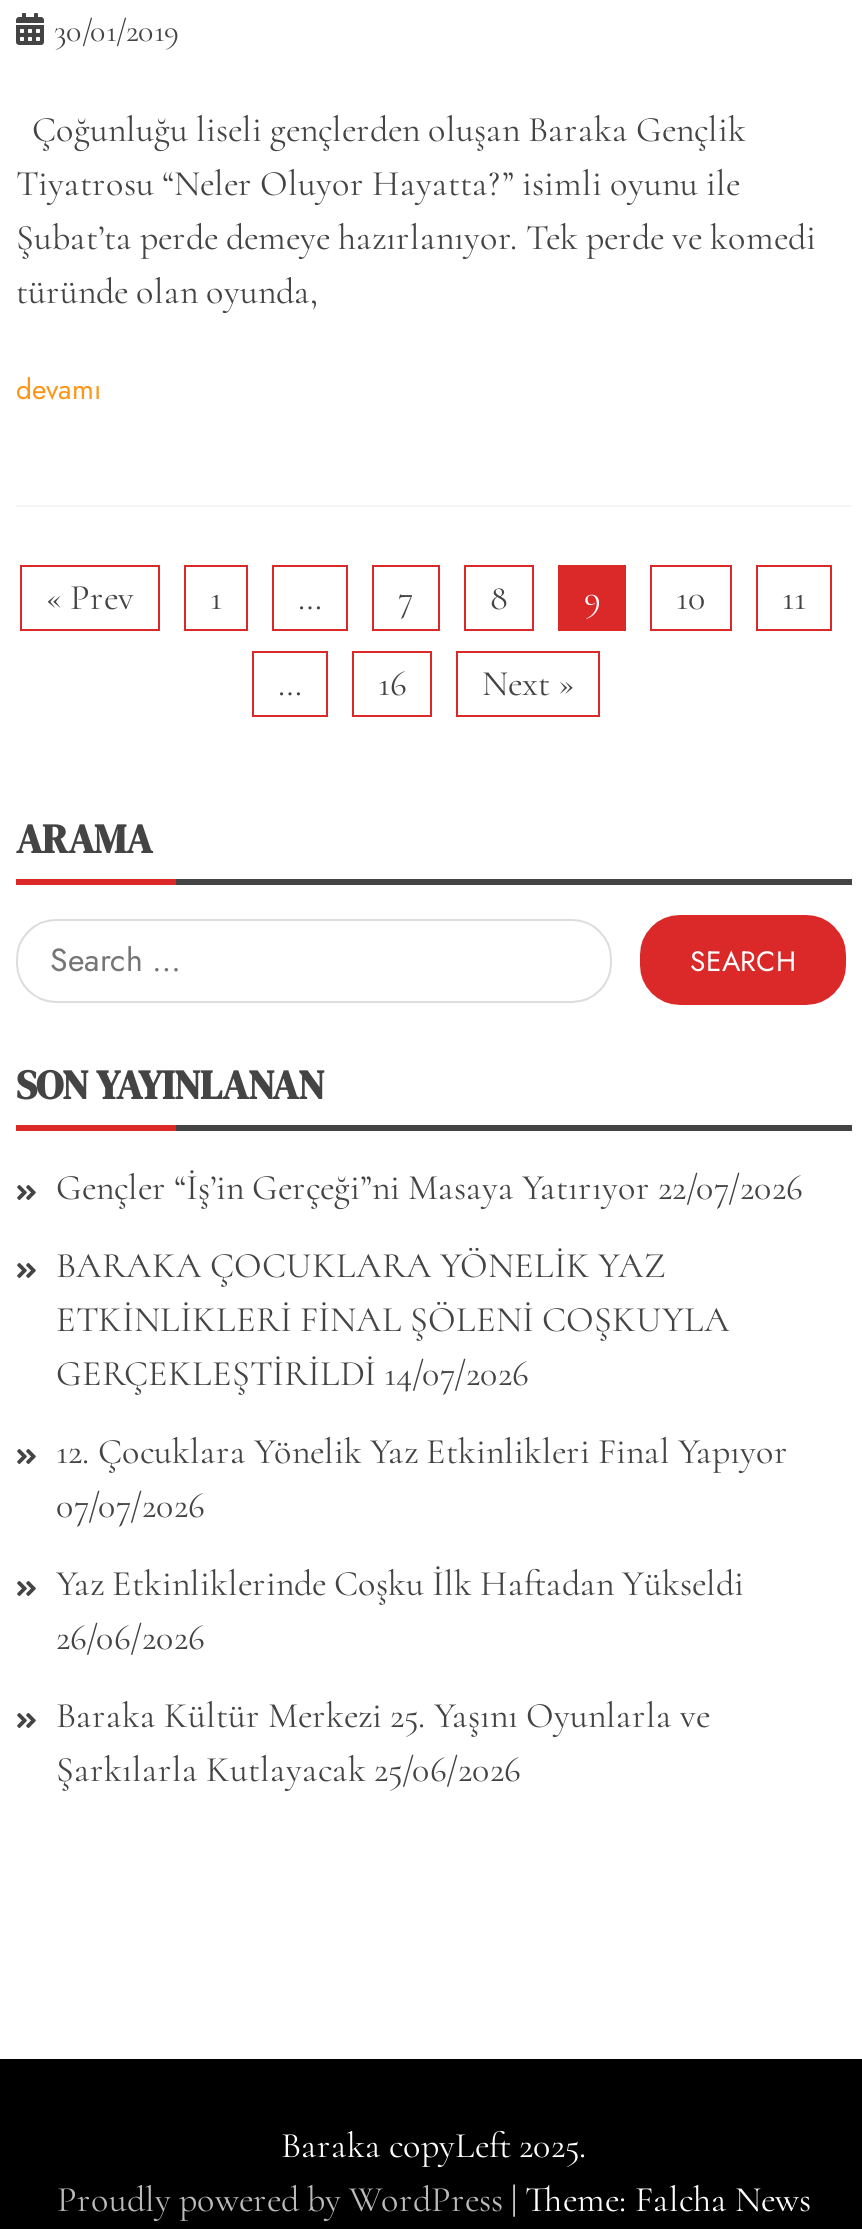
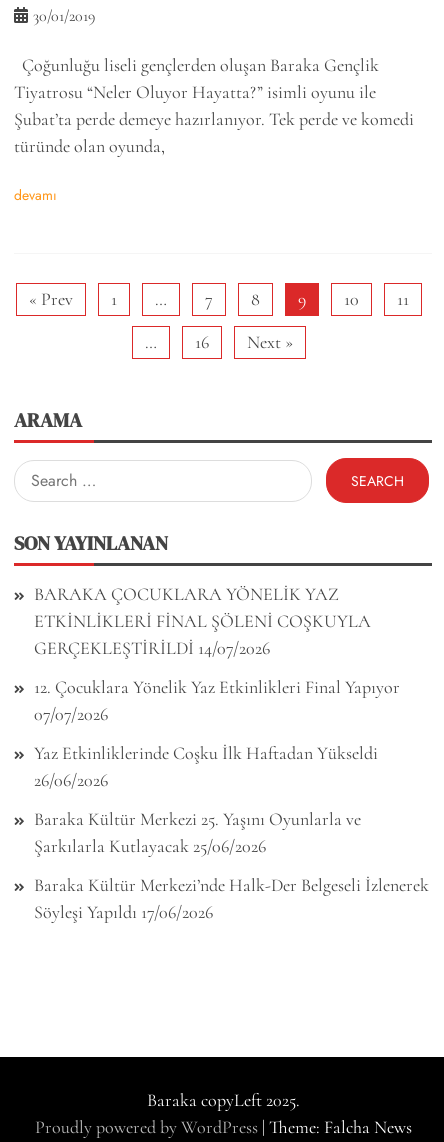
[56,1165,802,1209] Gençler “İş’in Gerçeği”ni Masaya Yatırıyor 22/07/2026 -> none
moved [56,1243,788,1791] -> [34,583,400,857]: BARAKA ÇOCUKLARA YÖNELİK YAZ | ETKİNLİKLERİ FİNAL ŞÖLENİ COŞKUYLA | GERÇEKLEŞTİRİLDİ 14/07/2026 | ... | Baraka Kültür Merkezi 25. Yaşını Oyunlarla ve | Şarkılarla Kutlayacak 25/06/2026
none -> [34,874,429,923] Baraka Kültür Merkezi’nde Halk-Der Belgeseli İzlenerek | Söyleşi Yapıldı 17/06/2026

